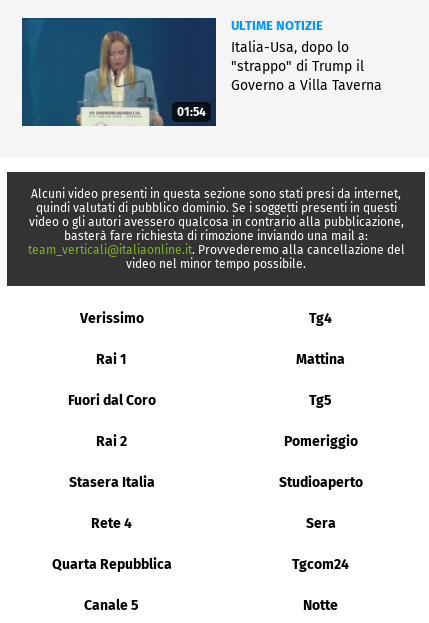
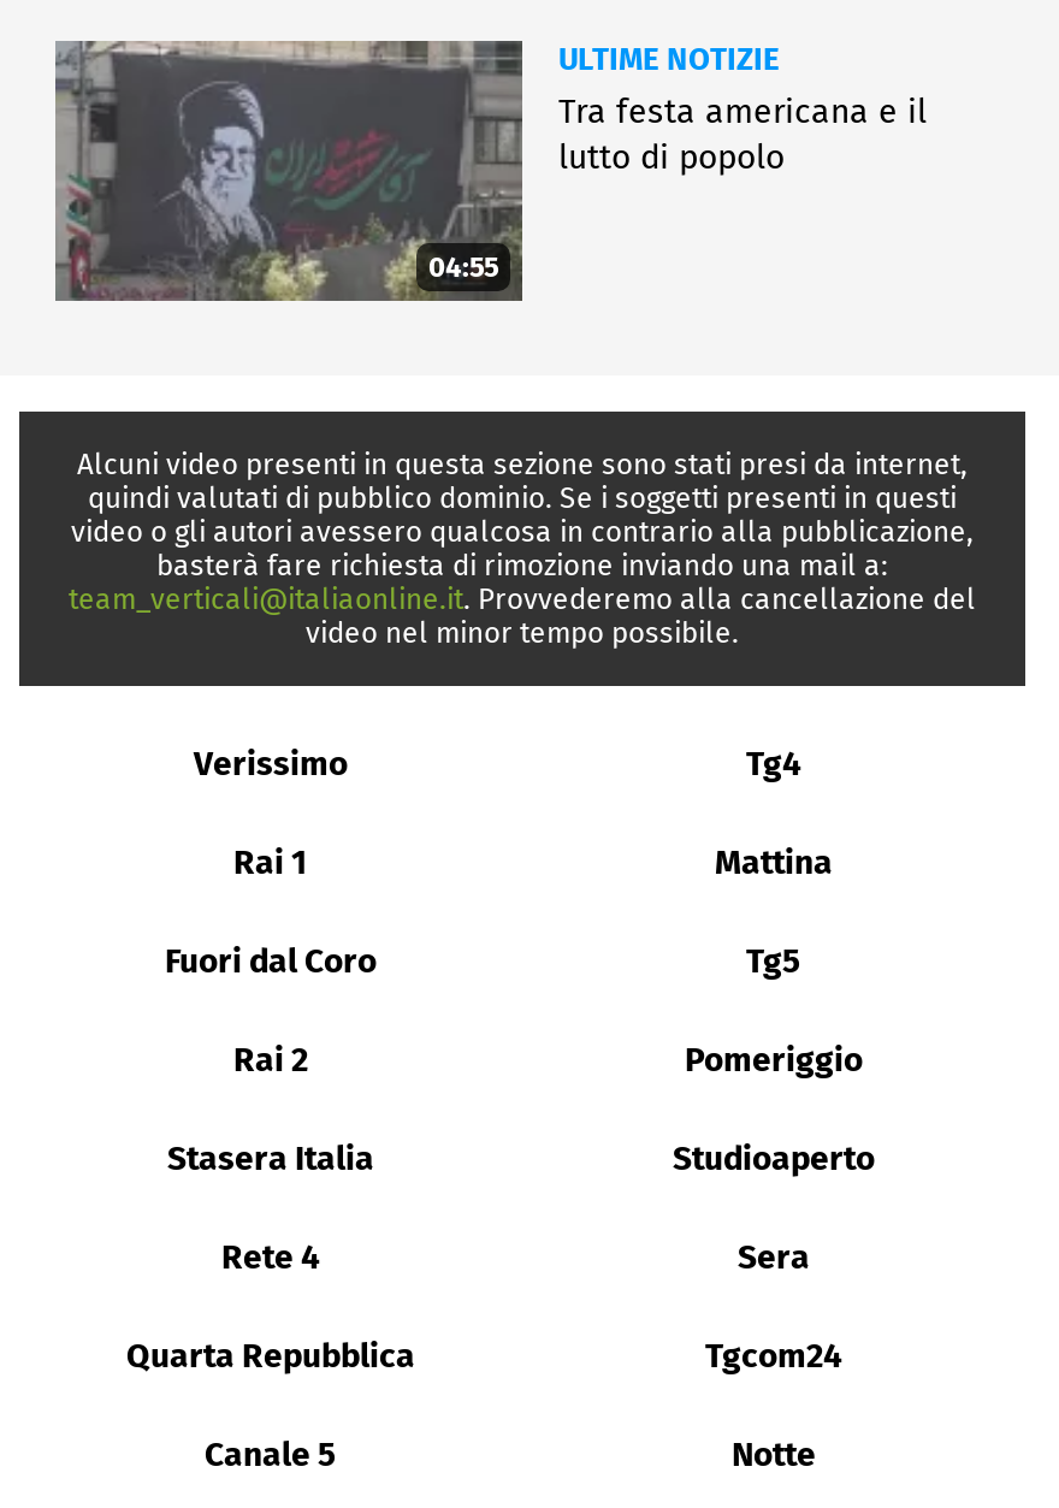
[21,17,217,127] [image] | 01:54 -> [53,39,525,303] [image] | 04:55
[231,39,382,94] Italia-Usa, dopo lo | "strappo" di Trump il | Governo a Villa Taverna -> [558,91,927,177] Tra festa americana e il | lutto di popolo

